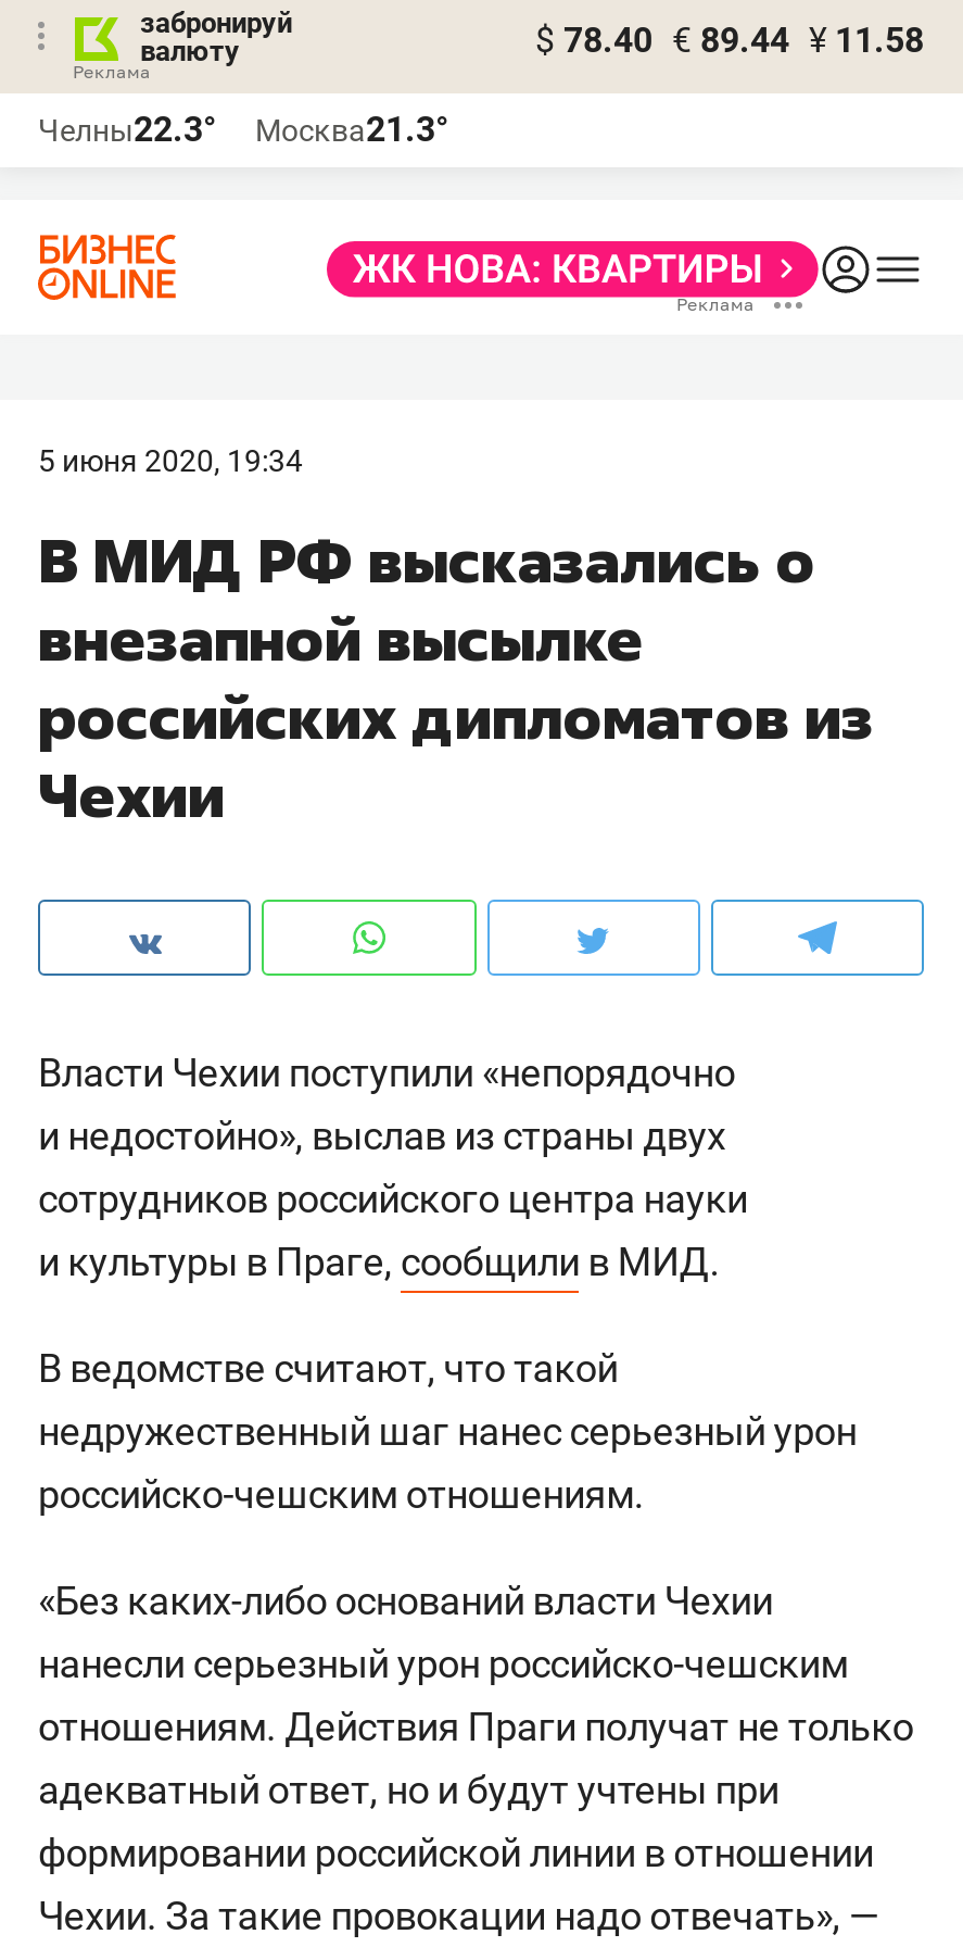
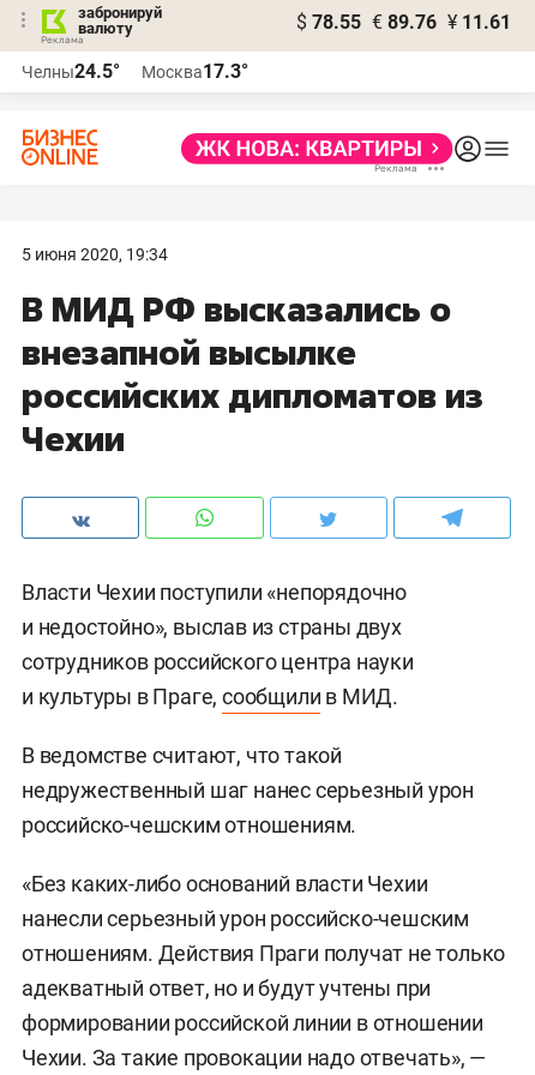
[535,20,924,61] $ 78.40 € 89.44 ¥ 11.58 -> [296,11,511,34] $ 78.55 € 89.76 ¥ 11.61
[38,109,216,150] Челны22.3° -> [22,60,120,83] Челны24.5°
[255,109,448,150] Москва21.3° -> [142,60,248,83] Москва17.3°

